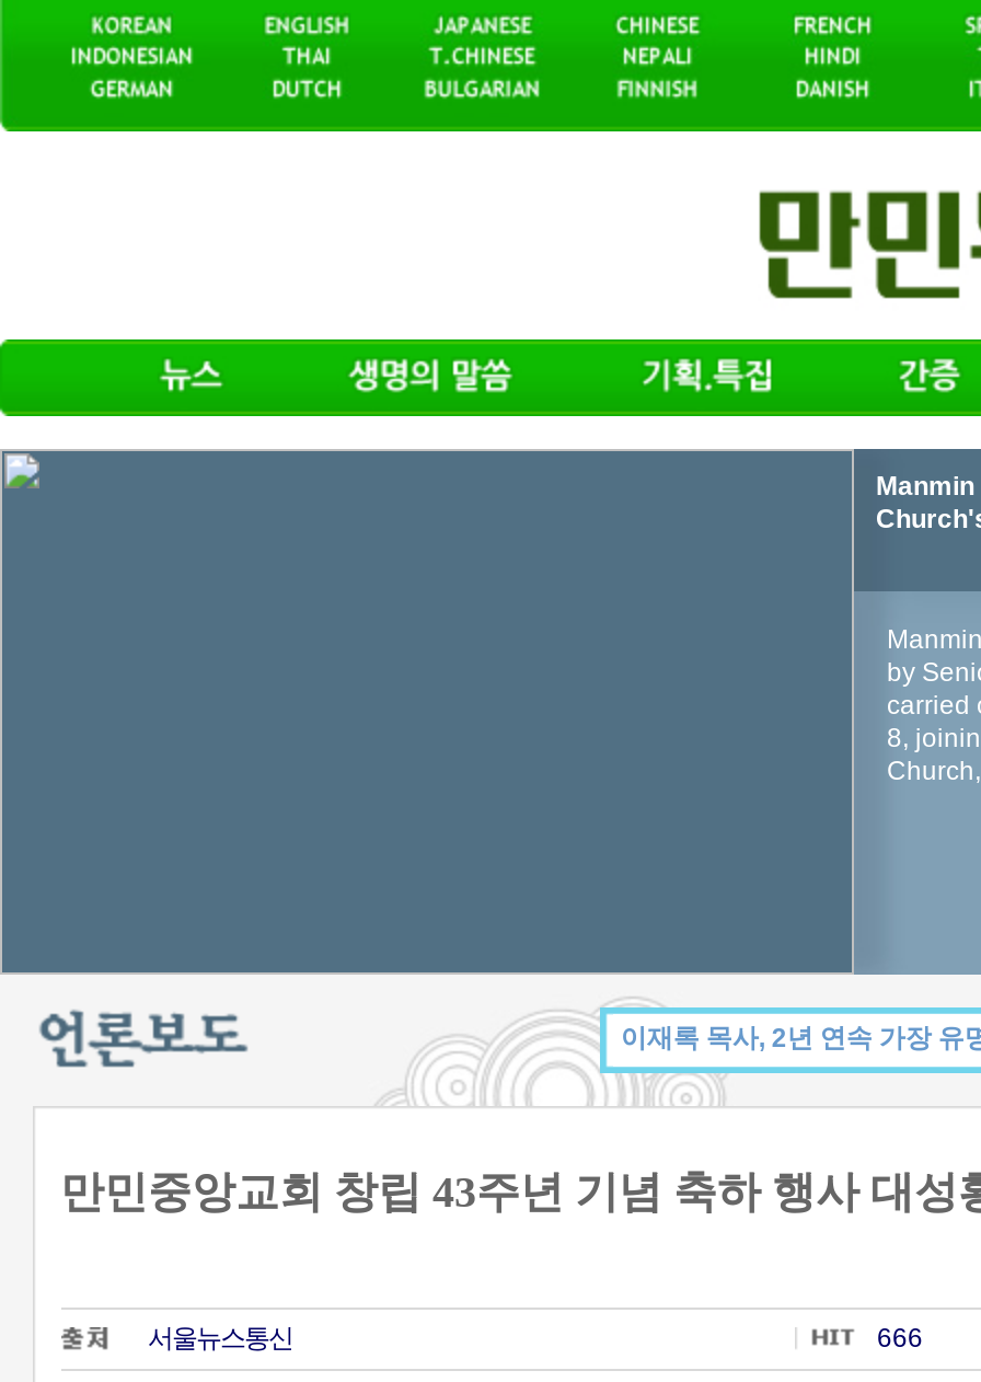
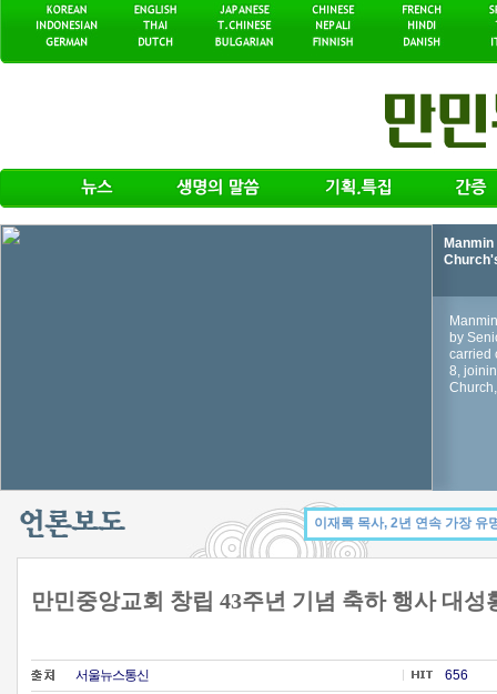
[877,1323,923,1354] 666 -> [444,667,468,683] 656

